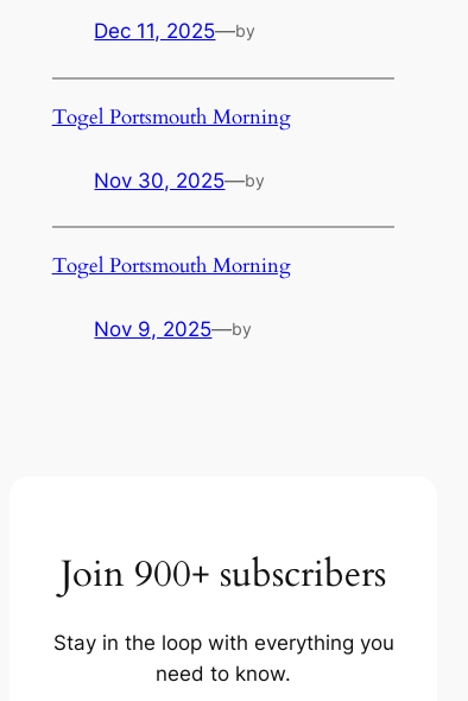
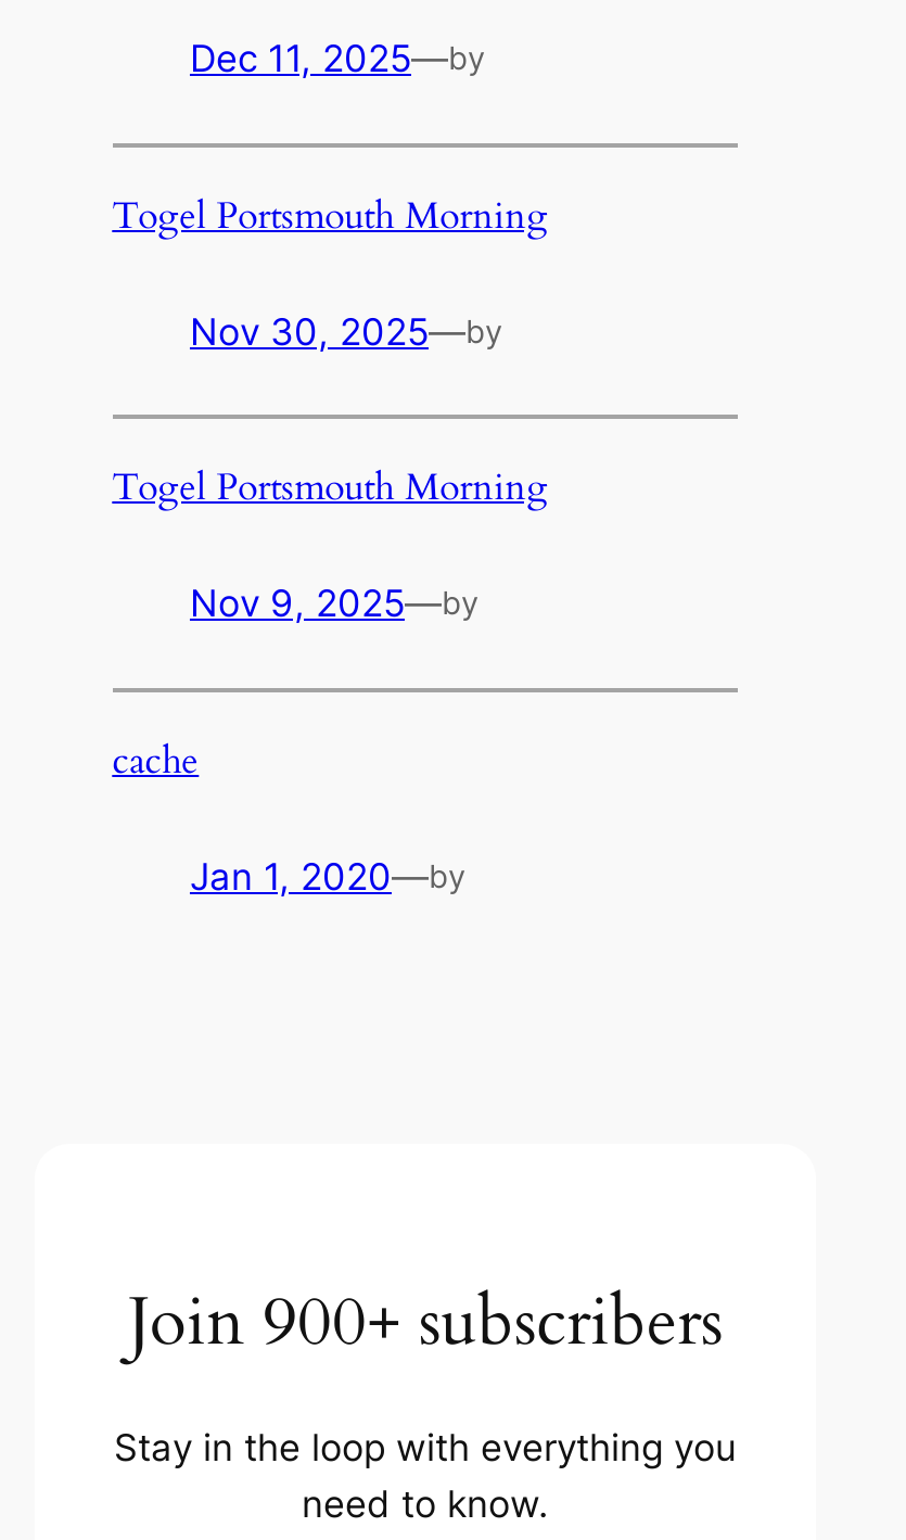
none -> [112,735,465,898] cache | Jan 1, 2020—by

